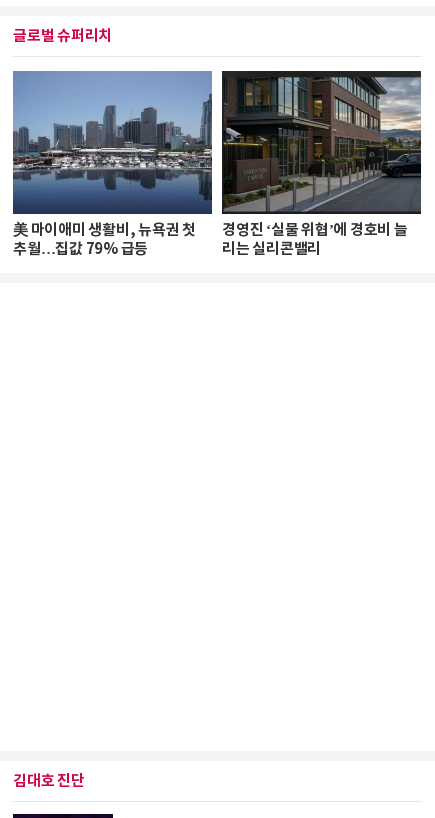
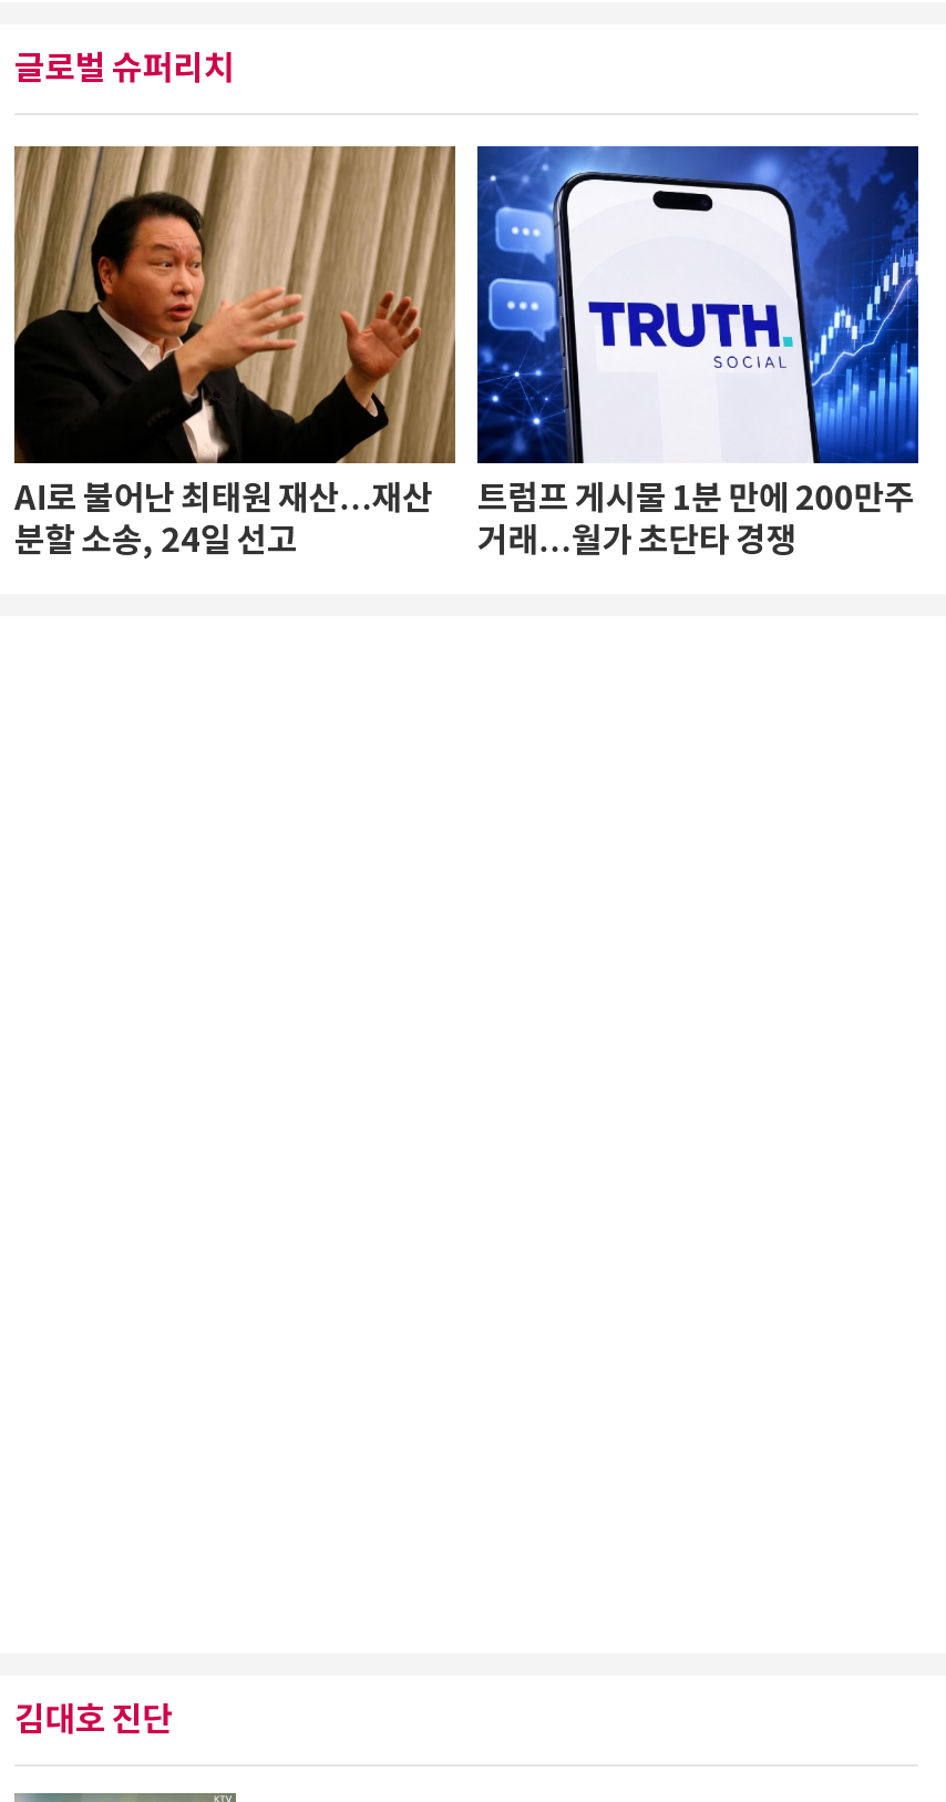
[12,70,213,258] [image] | 美 마이애미 생활비, 뉴욕권 첫 | 추월…집값 79% 급등 -> [12,144,457,561] [image] | AI로 불어난 최태원 재산…재산 | 분할 소송, 24일 선고
[221,70,422,258] [image] | 경영진 ‘실물 위협’에 경호비 늘 | 리는 실리콘밸리 -> [475,144,921,561] [image] | 트럼프 게시물 1분 만에 200만주 | 거래…월가 초단타 경쟁

